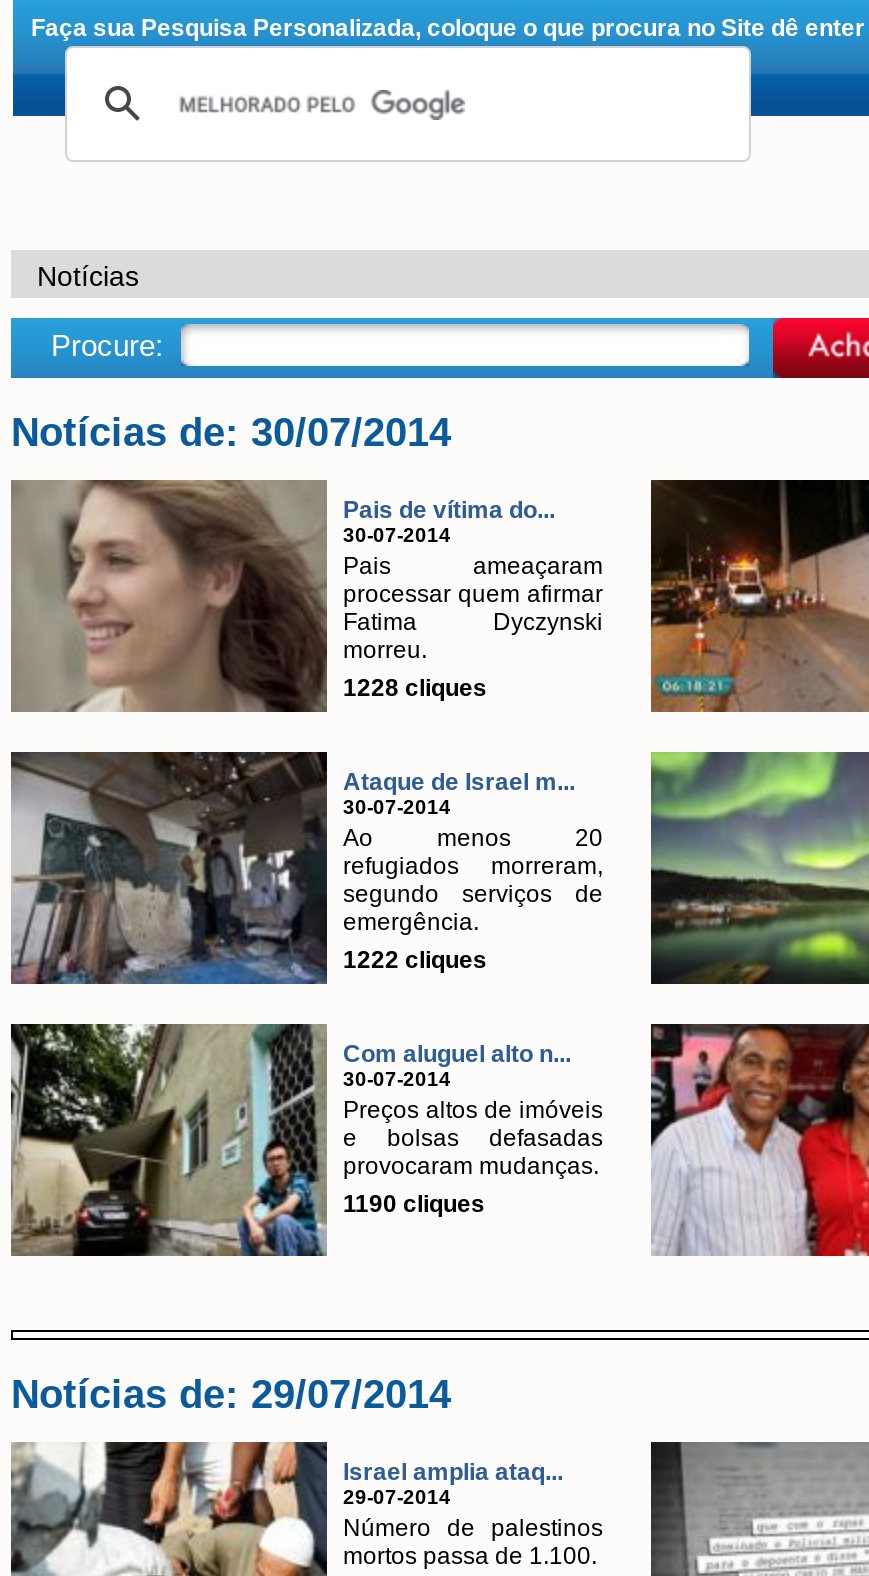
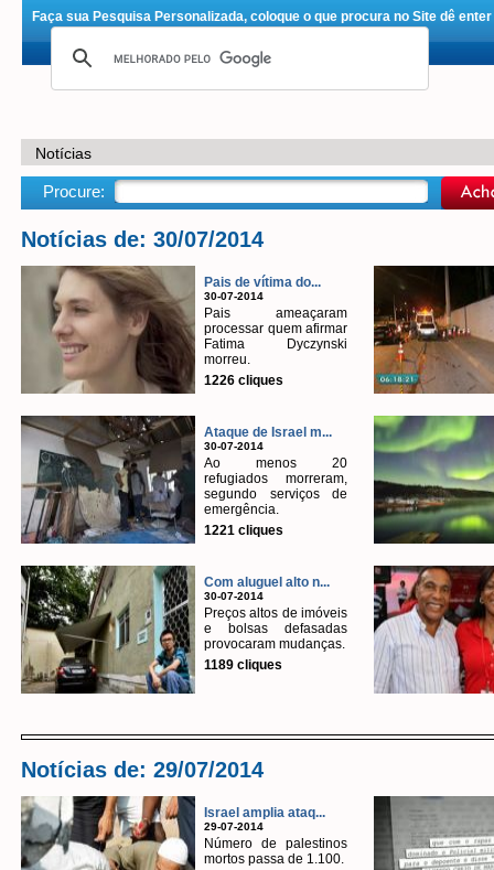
[343,674,487,702] 1228 cliques -> [204,373,283,388] 1226 cliques
[343,946,487,974] 1222 cliques -> [204,523,283,538] 1221 cliques
[343,1190,485,1218] 1190 cliques -> [204,657,282,673] 1189 cliques

